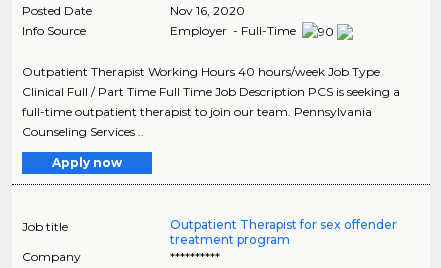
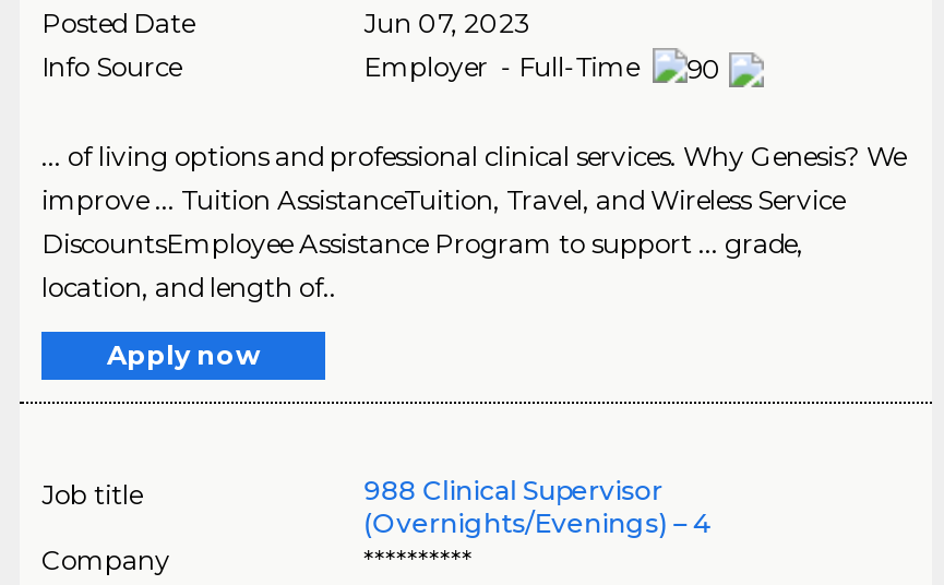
[170,3,245,18] Nov 16, 2020 -> [364,7,530,40] Jun 07, 2023
[22,64,400,139] Outpatient Therapist Working Hours 40 hours/week Job Type | Clinical Full / Part Time Full Time Job Description PCS is seeking a | full-time outpatient therapist to join our team. Pennsylvania | Counseling Services .. -> [41,139,906,303] ... of living options and professional clinical services. Why Genesis? We | improve ... Tuition AssistanceTuition, Travel, and Wireless Service | DiscountsEmployee Assistance Program to support ... grade, | location, and length of..
[170,217,397,247] Outpatient Therapist for sex offender | treatment program -> [364,473,711,539] 988 Clinical Supervisor | (Overnights/Evenings) – 4

